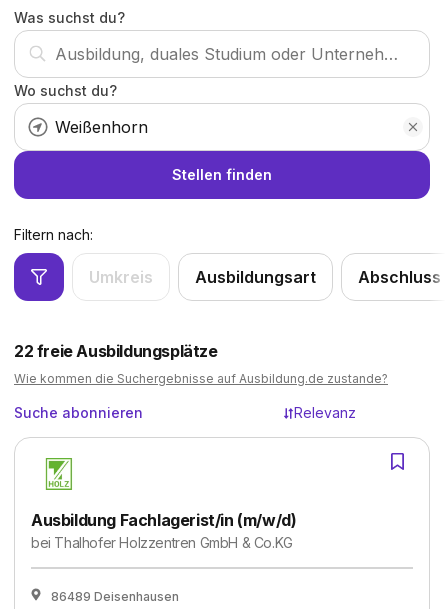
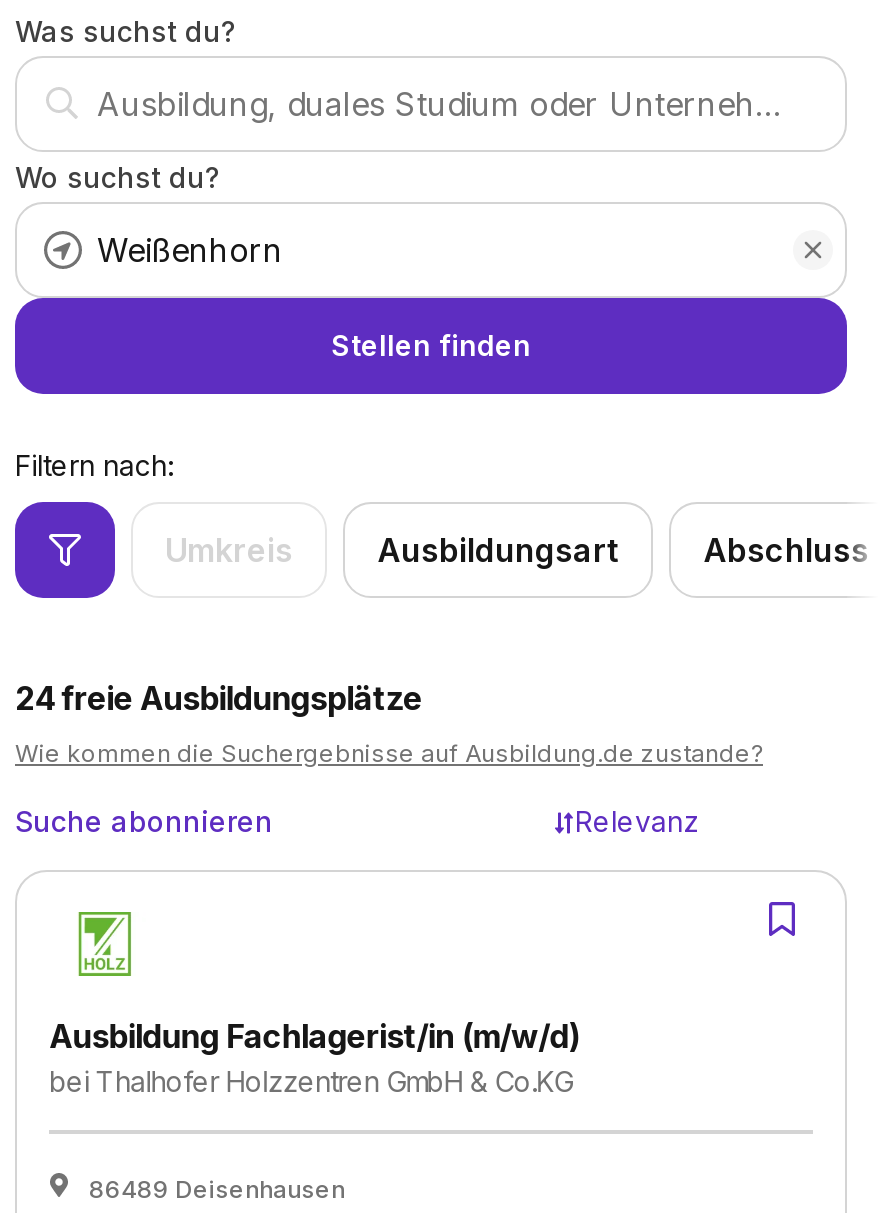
[14,341,218,361] 22 freie Ausbildungsplätze -> [15,678,422,718] 24 freie Ausbildungsplätze

